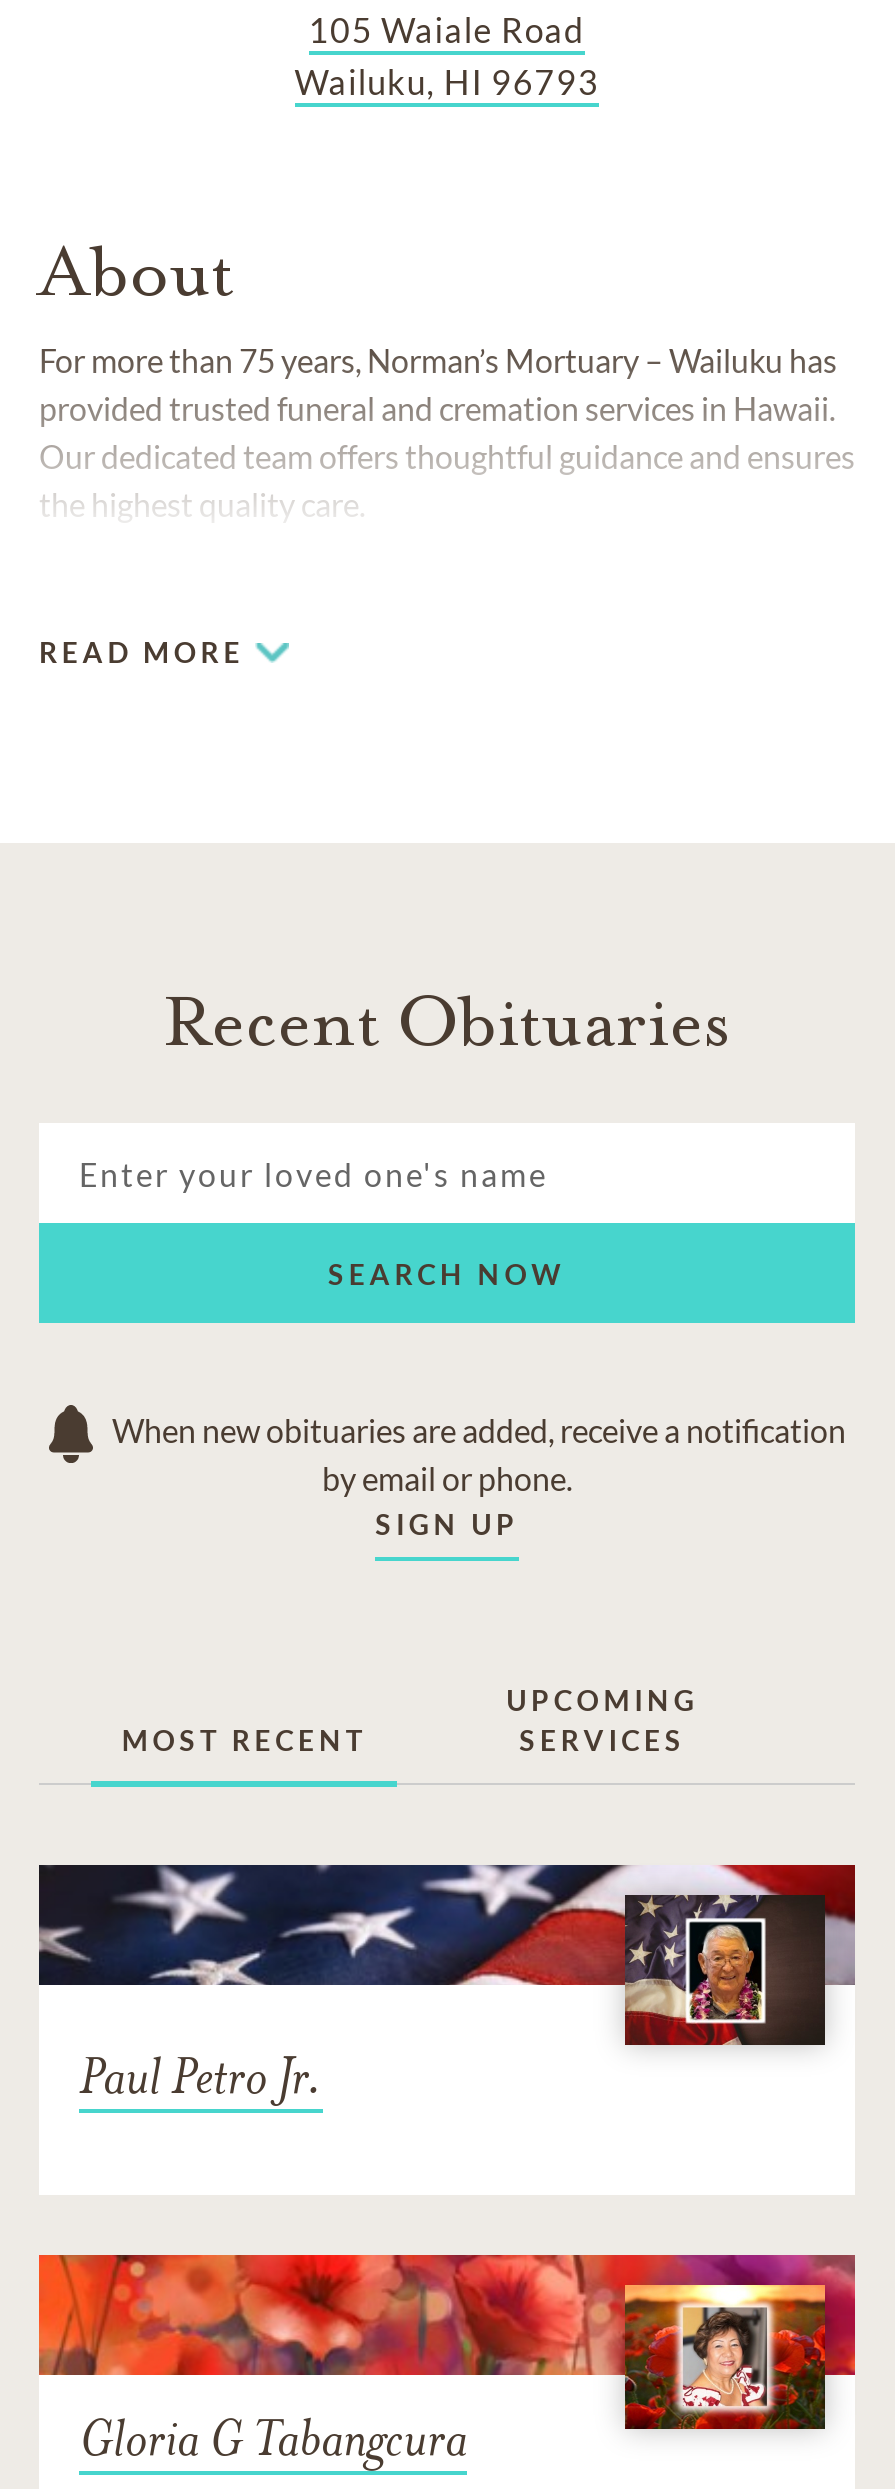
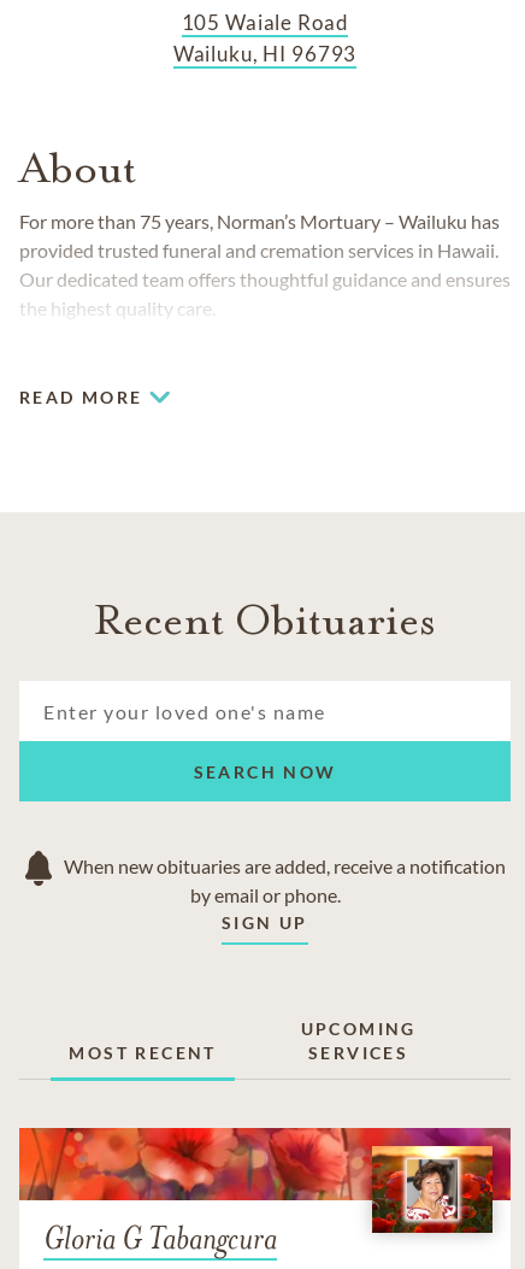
[37,1863,857,2109] [image] | Paul Petro Jr. -> none

